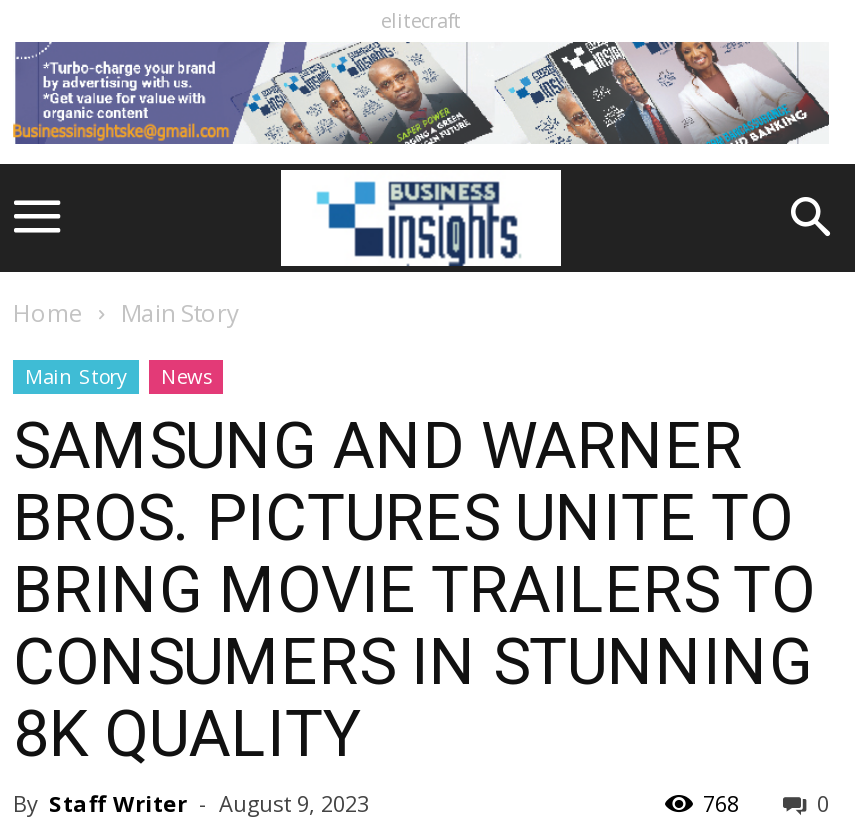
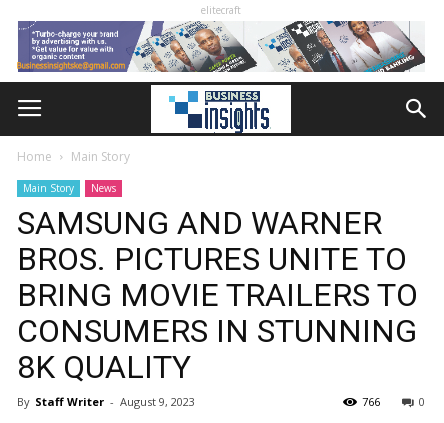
[703,788,739,818] 768 -> [362,394,380,409] 766

